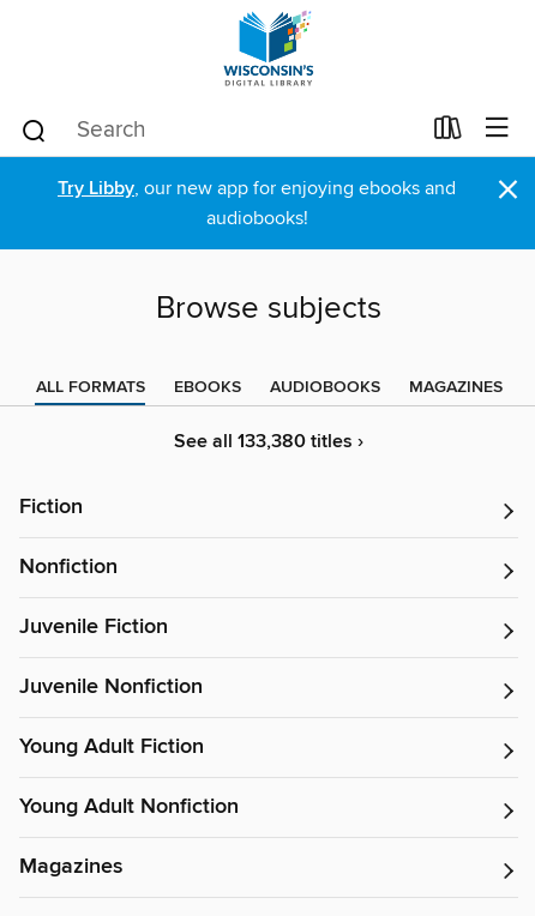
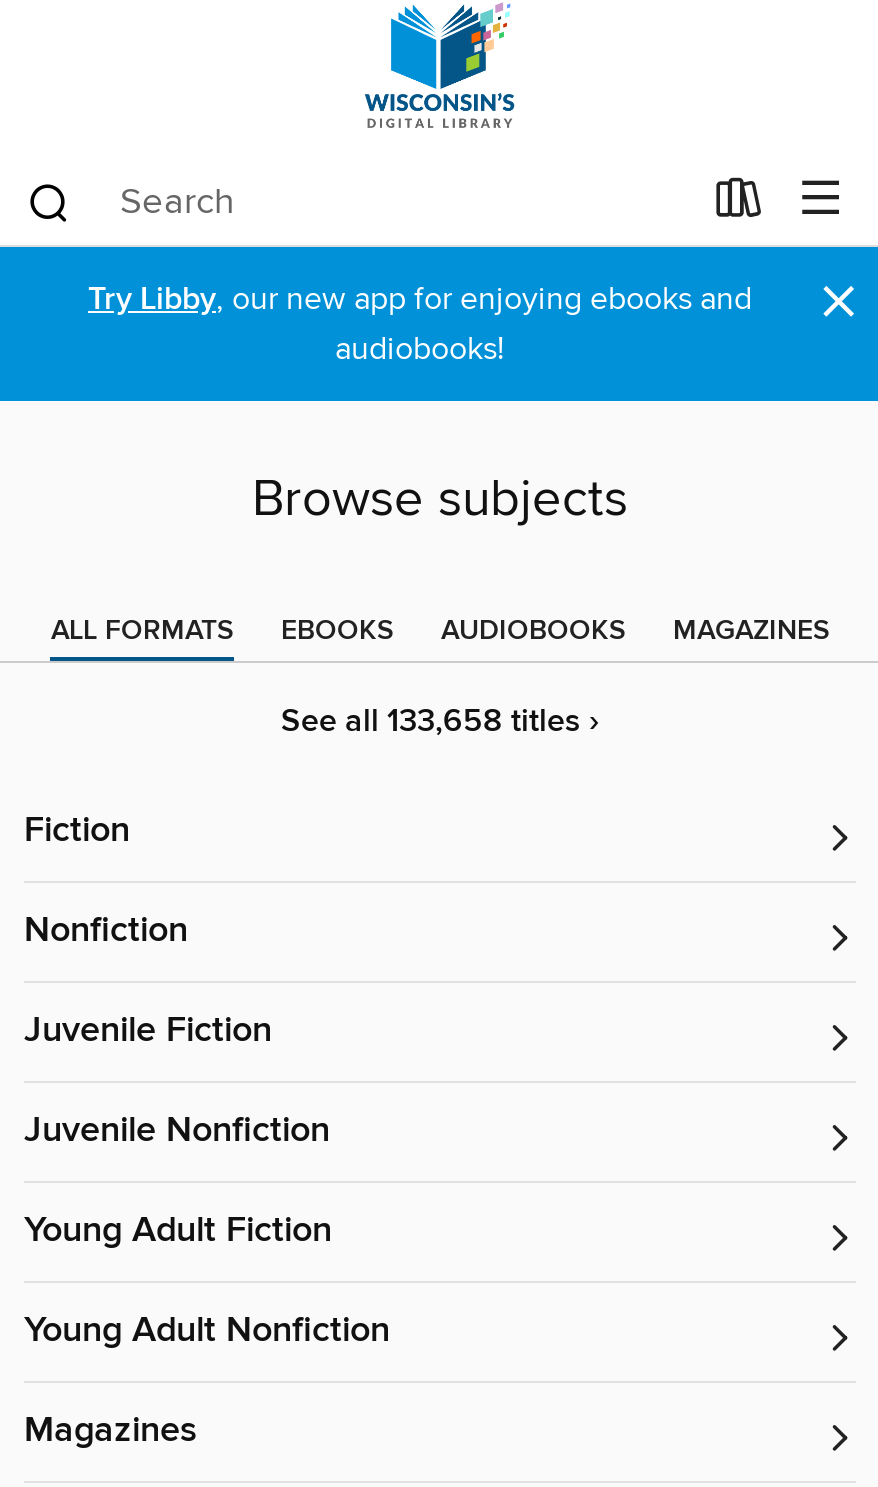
[174,429,363,454] See all 133,380 titles › -> [281,701,599,743] See all 133,658 titles ›

